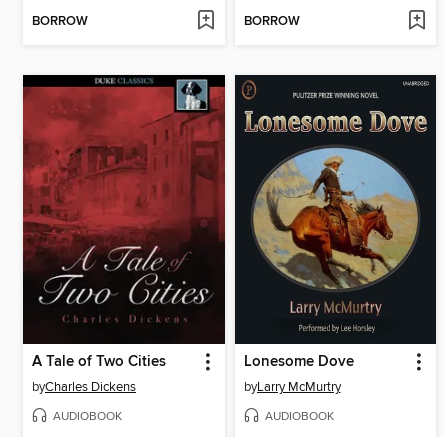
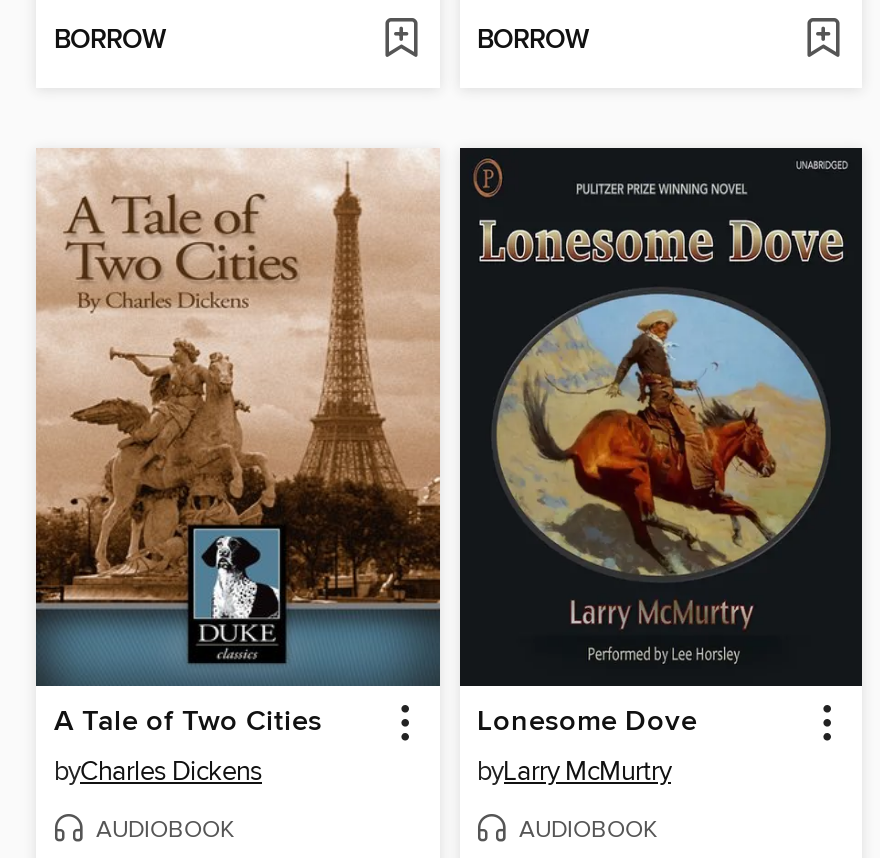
[22,74,226,345] [image] -> [34,147,442,687] [image]

